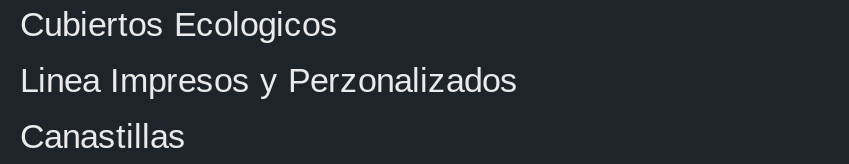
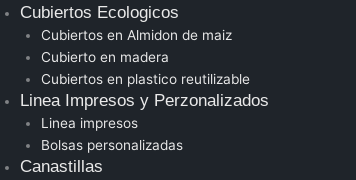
none -> [40,27,249,87] Cubiertos en Almidon de maiz | Cubierto en madera | Cubiertos en plastico reutilizable
none -> [40,115,182,153] Linea impresos | Bolsas personalizadas

